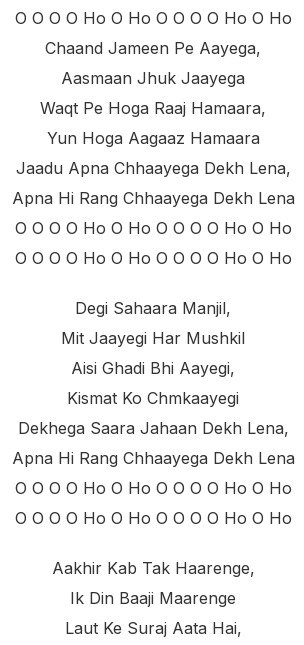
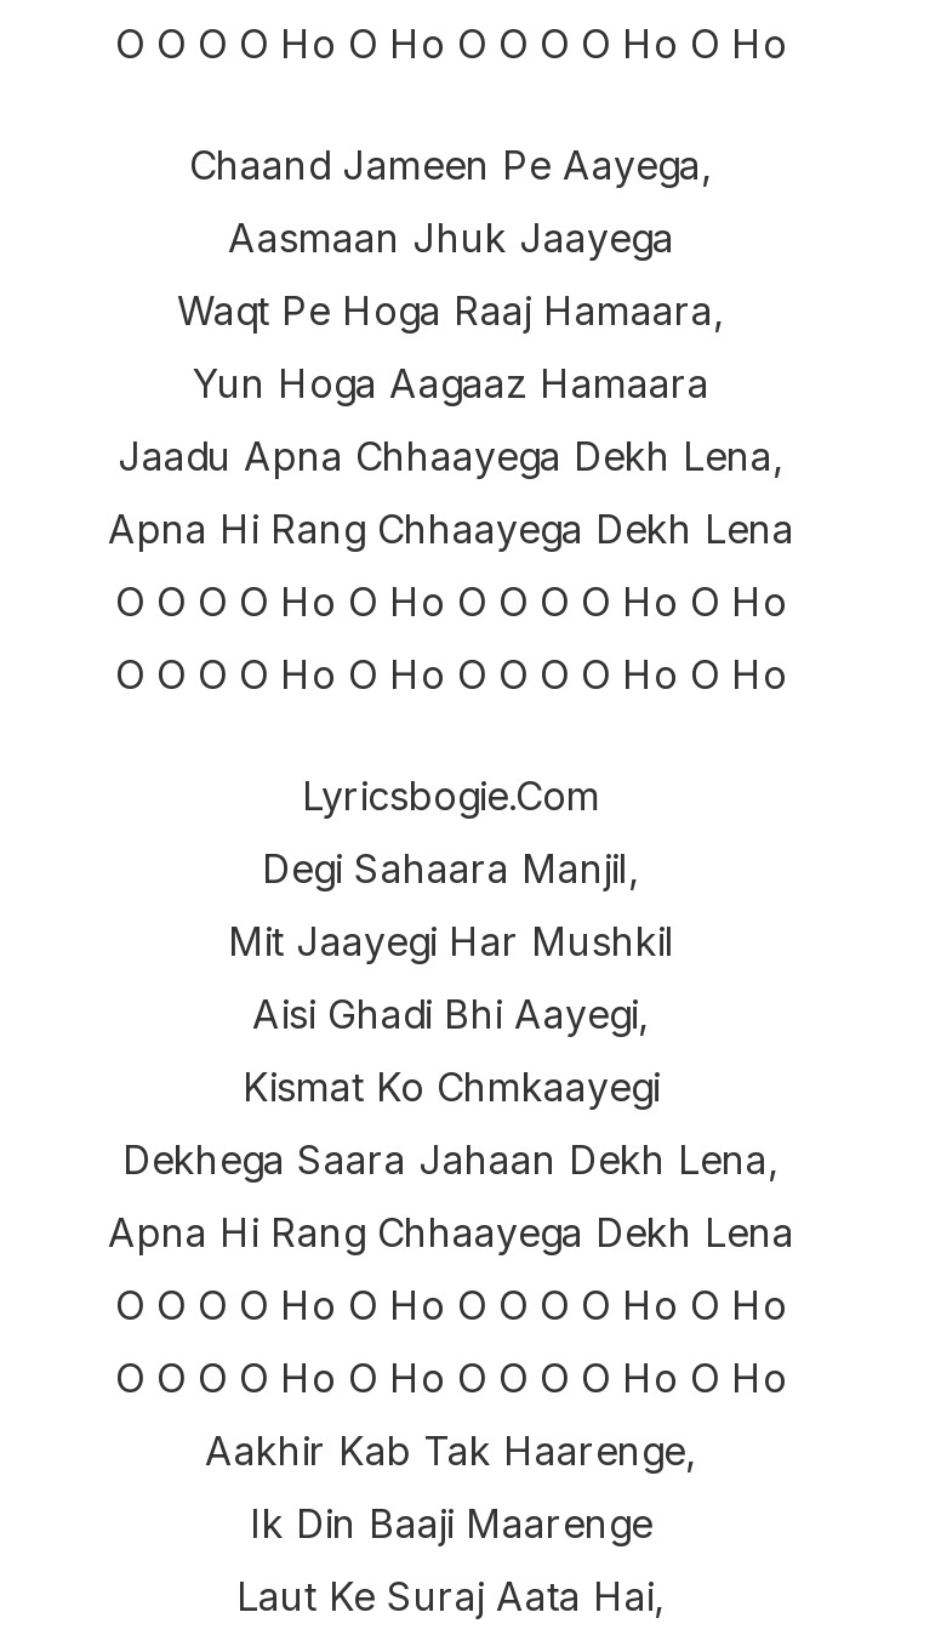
none -> [302,771,600,819] Lyricsbogie.com
moved [11,298,294,528] -> [108,843,794,1401]: Degi Sahaara Manjil, | Mit Jaayegi Har Mushkil | Aisi Ghadi Bhi Aayegi, | Kismat Ko Chmkaayegi | Dekhega Saara Jahaan Dekh Lena, | Apna Hi Rang Chhaayega Dekh Lena | O O O O Ho O Ho O O O O Ho O Ho | O O O O Ho O Ho O O O O Ho O Ho

